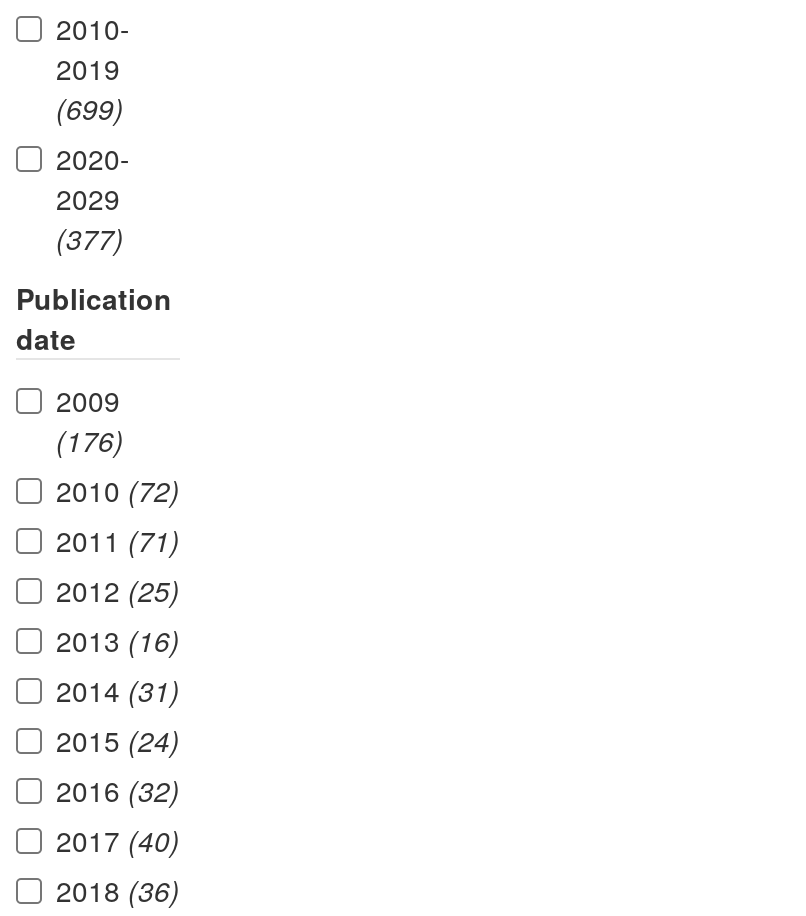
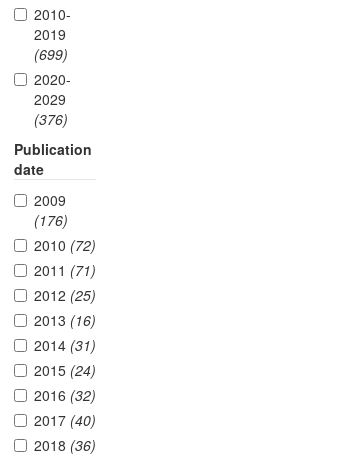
[56,218,124,258] (377) -> [34,109,68,129] (376)

